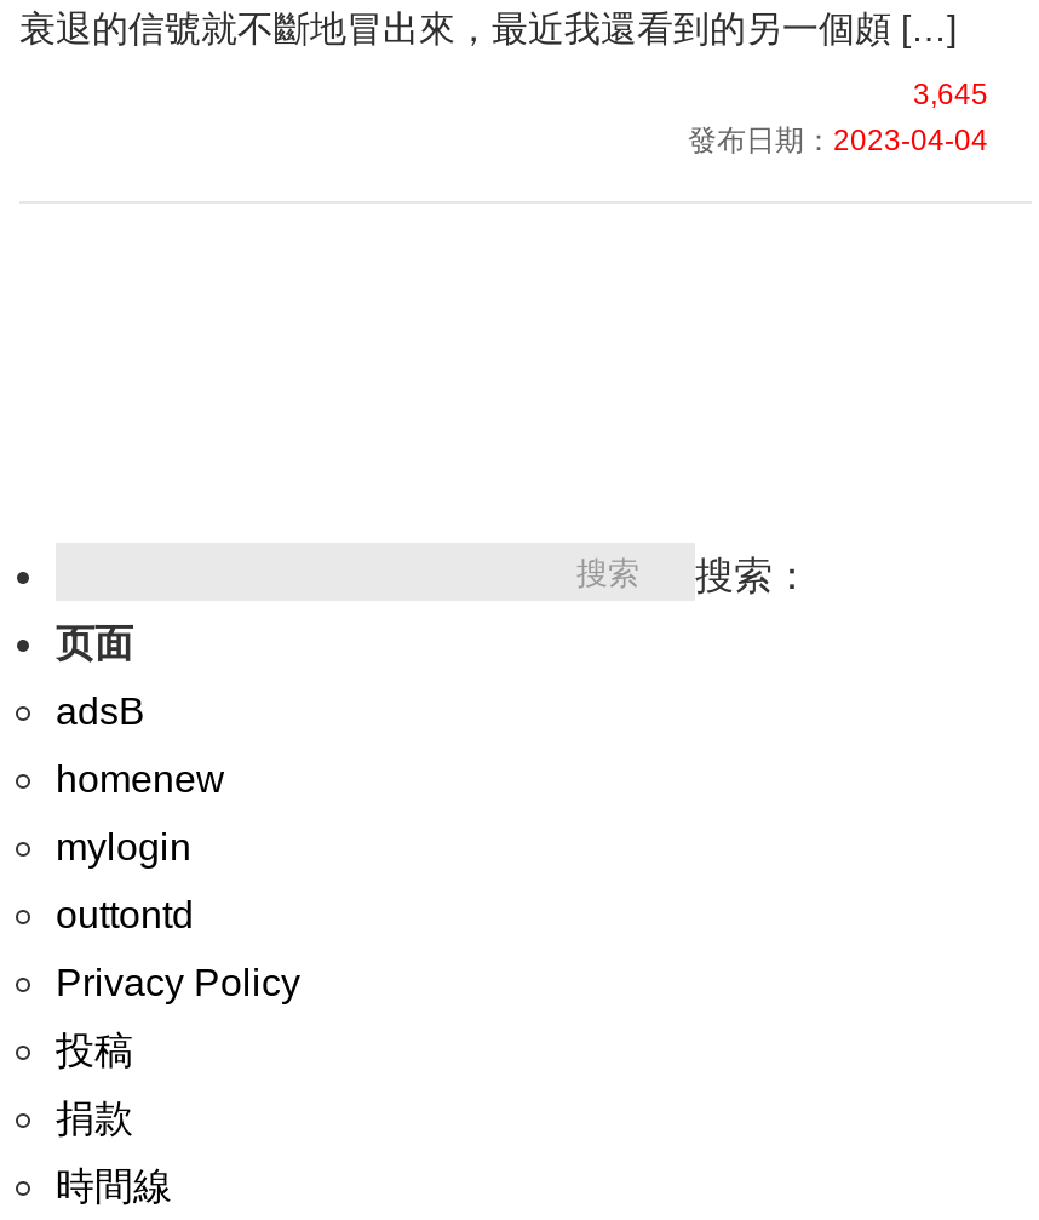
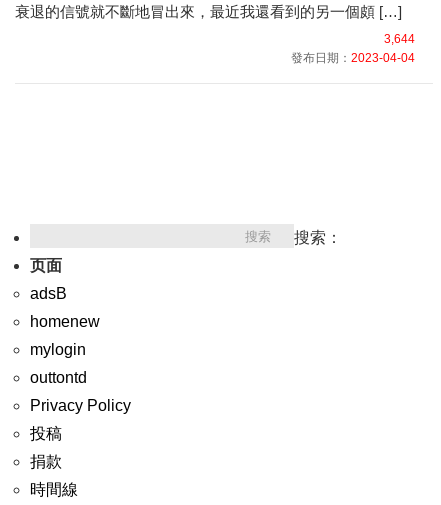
[913,78,988,111] 3,645 -> [384,32,415,46] 3,644

